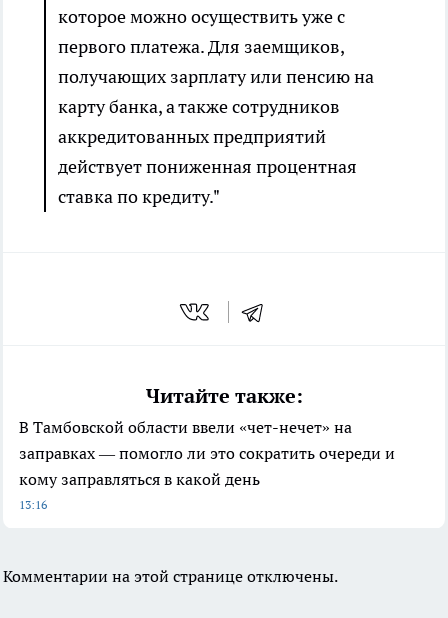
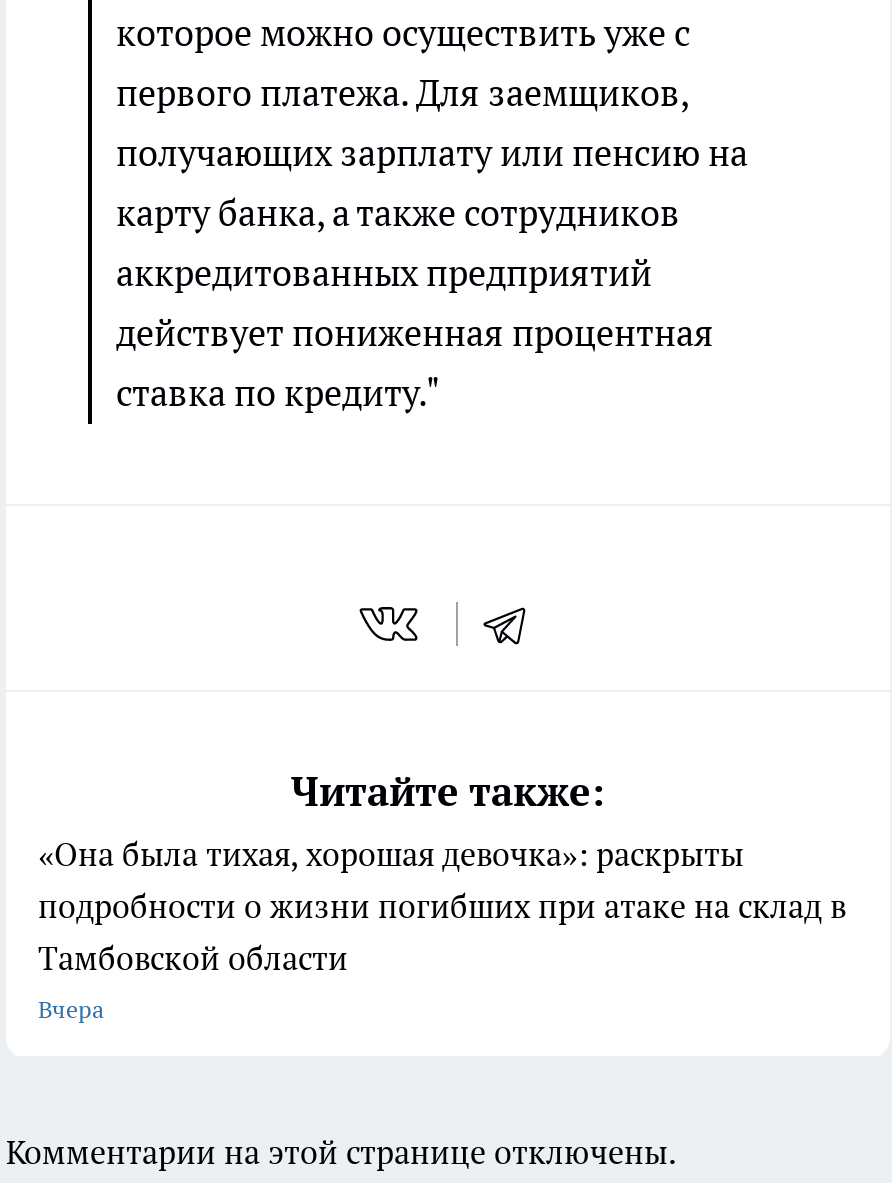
[19,417,395,512] В Тамбовской области ввели «чет-нечет» на | заправках — помогло ли это сократить очереди и | кому заправляться в какой день | 13:16 -> [38,833,846,1023] «Она была тихая, хорошая девочка»: раскрыты | подробности о жизни погибших при атаке на склад в | Тамбовской области | Вчера

